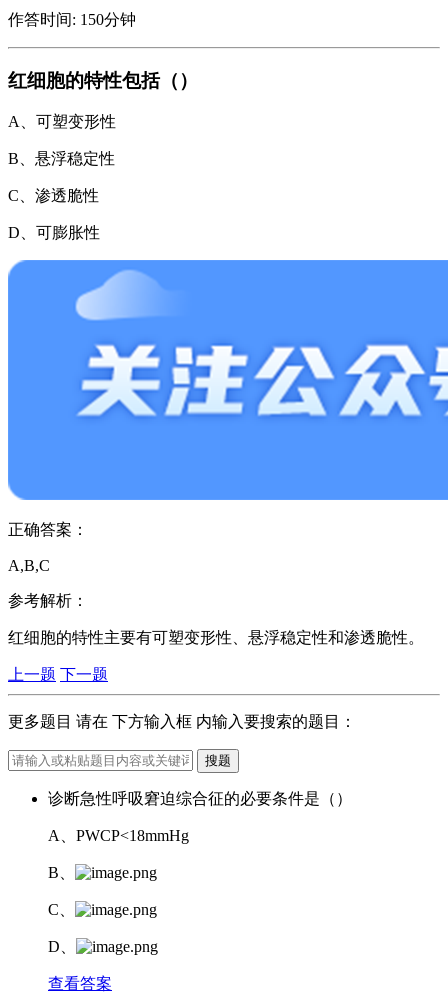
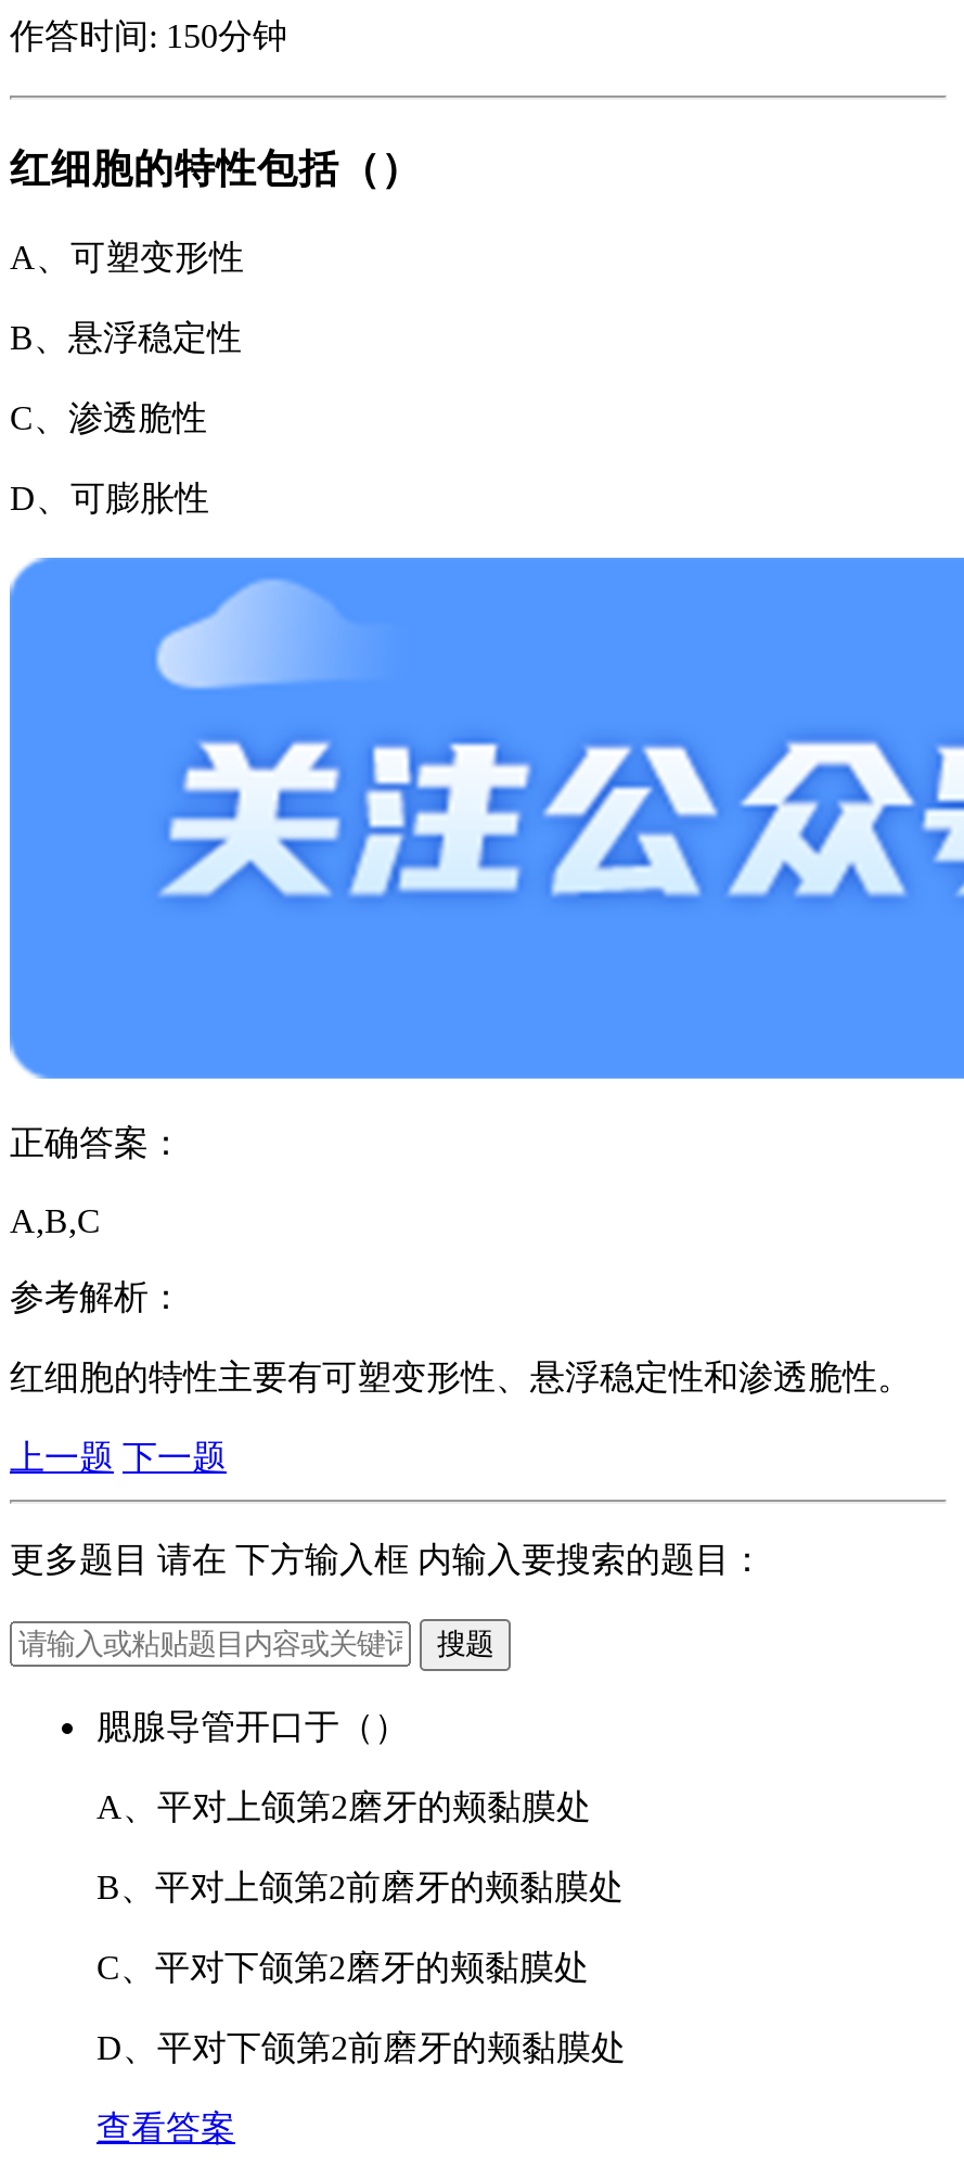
[48,790,352,807] 诊断急性呼吸窘迫综合征的必要条件是（） -> [97,1709,409,1746] 腮腺导管开口于（）
[48,827,189,844] A、PWCP<18mmHg -> [97,1789,591,1826] A、平对上颌第2磨牙的颊黏膜处
[48,864,75,881] B、 -> [97,1869,624,1906] B、平对上颌第2前磨牙的颊黏膜处
[48,901,75,918] C、 -> [97,1950,589,1987] C、平对下颌第2磨牙的颊黏膜处
[48,938,76,955] D、 -> [97,2030,626,2067] D、平对下颌第2前磨牙的颊黏膜处

